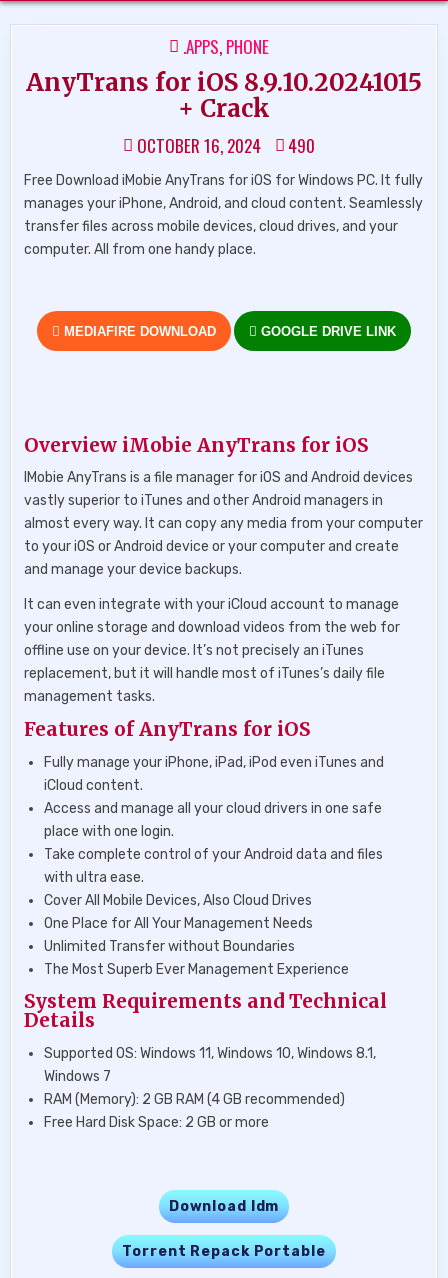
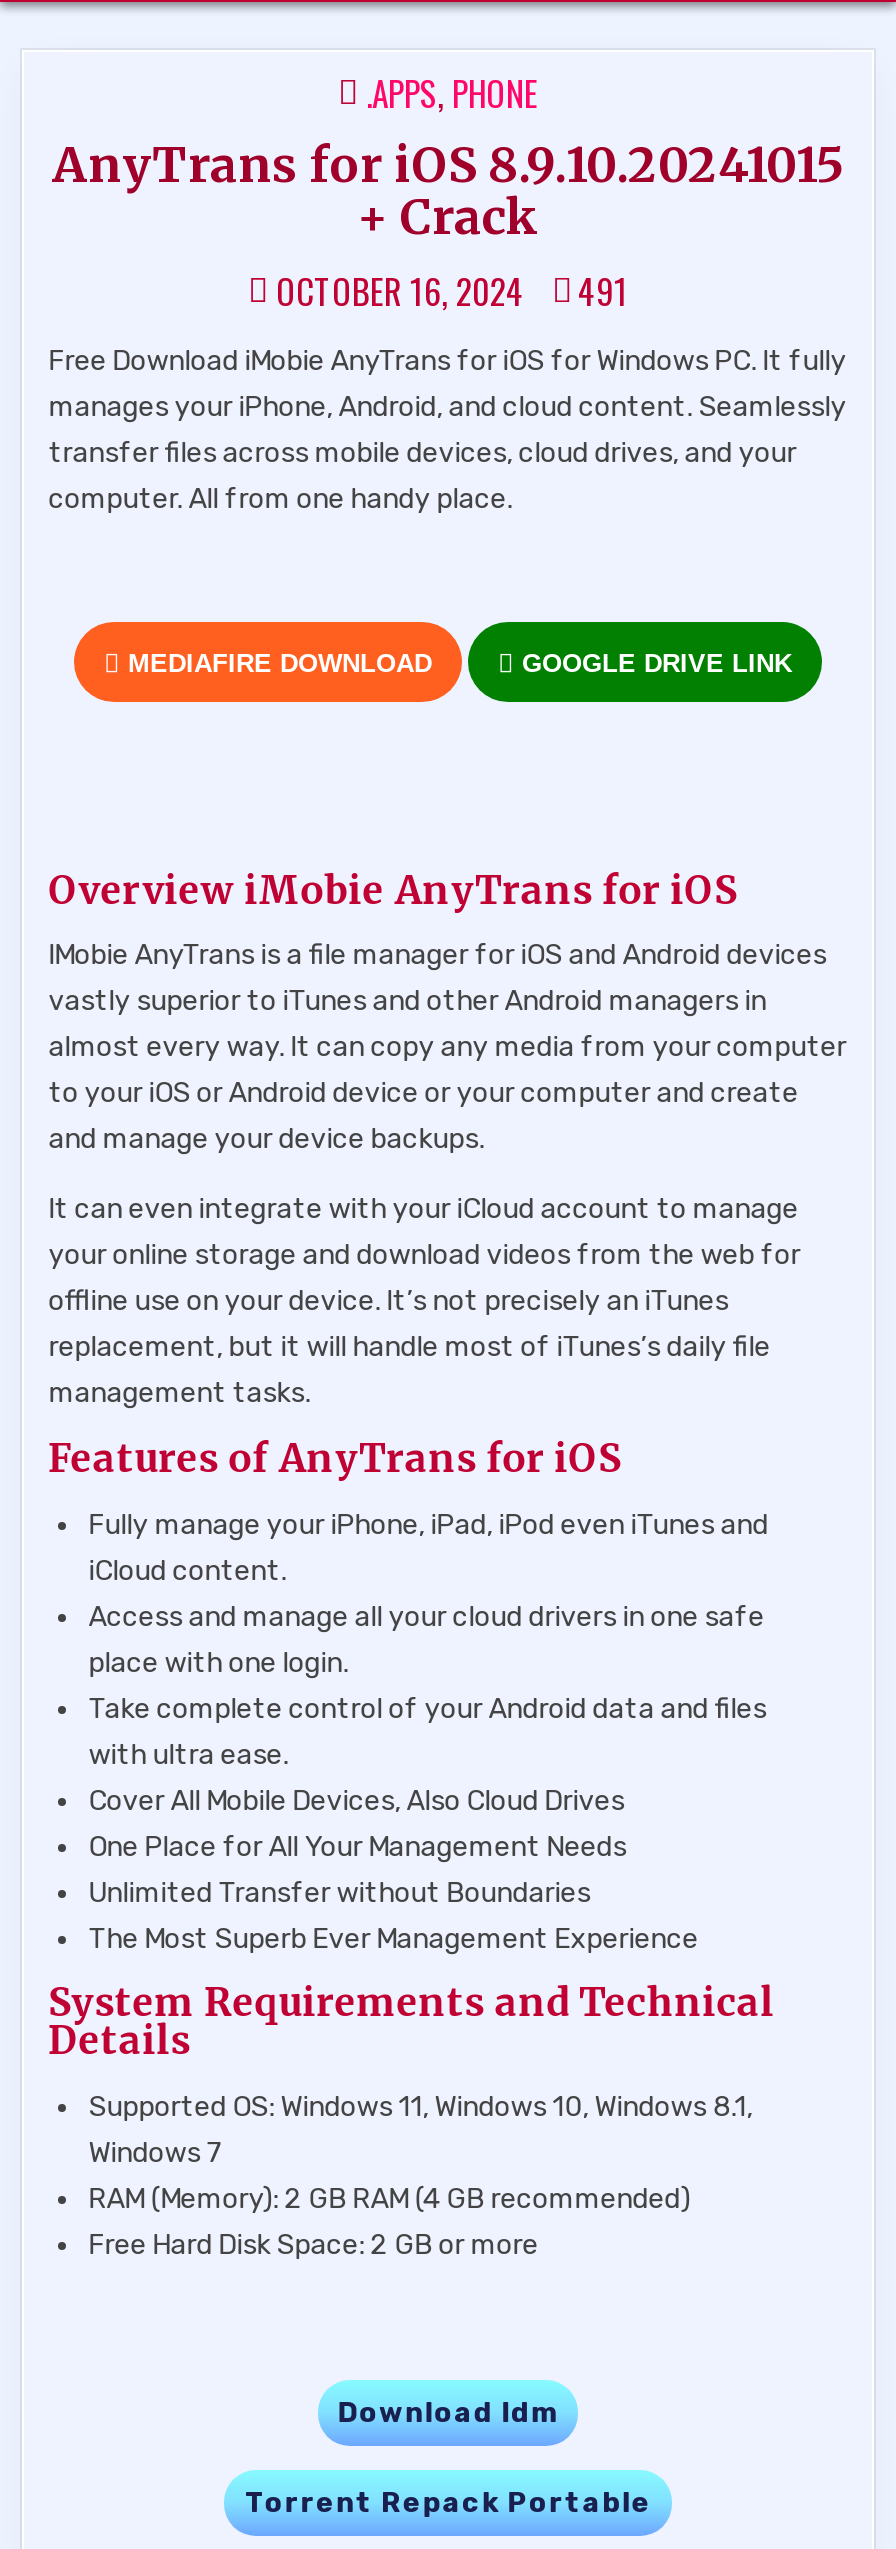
[137,133,315,158] OCTOBER 16, 2024 490 -> [276,266,628,316] OCTOBER 16, 2024 491

